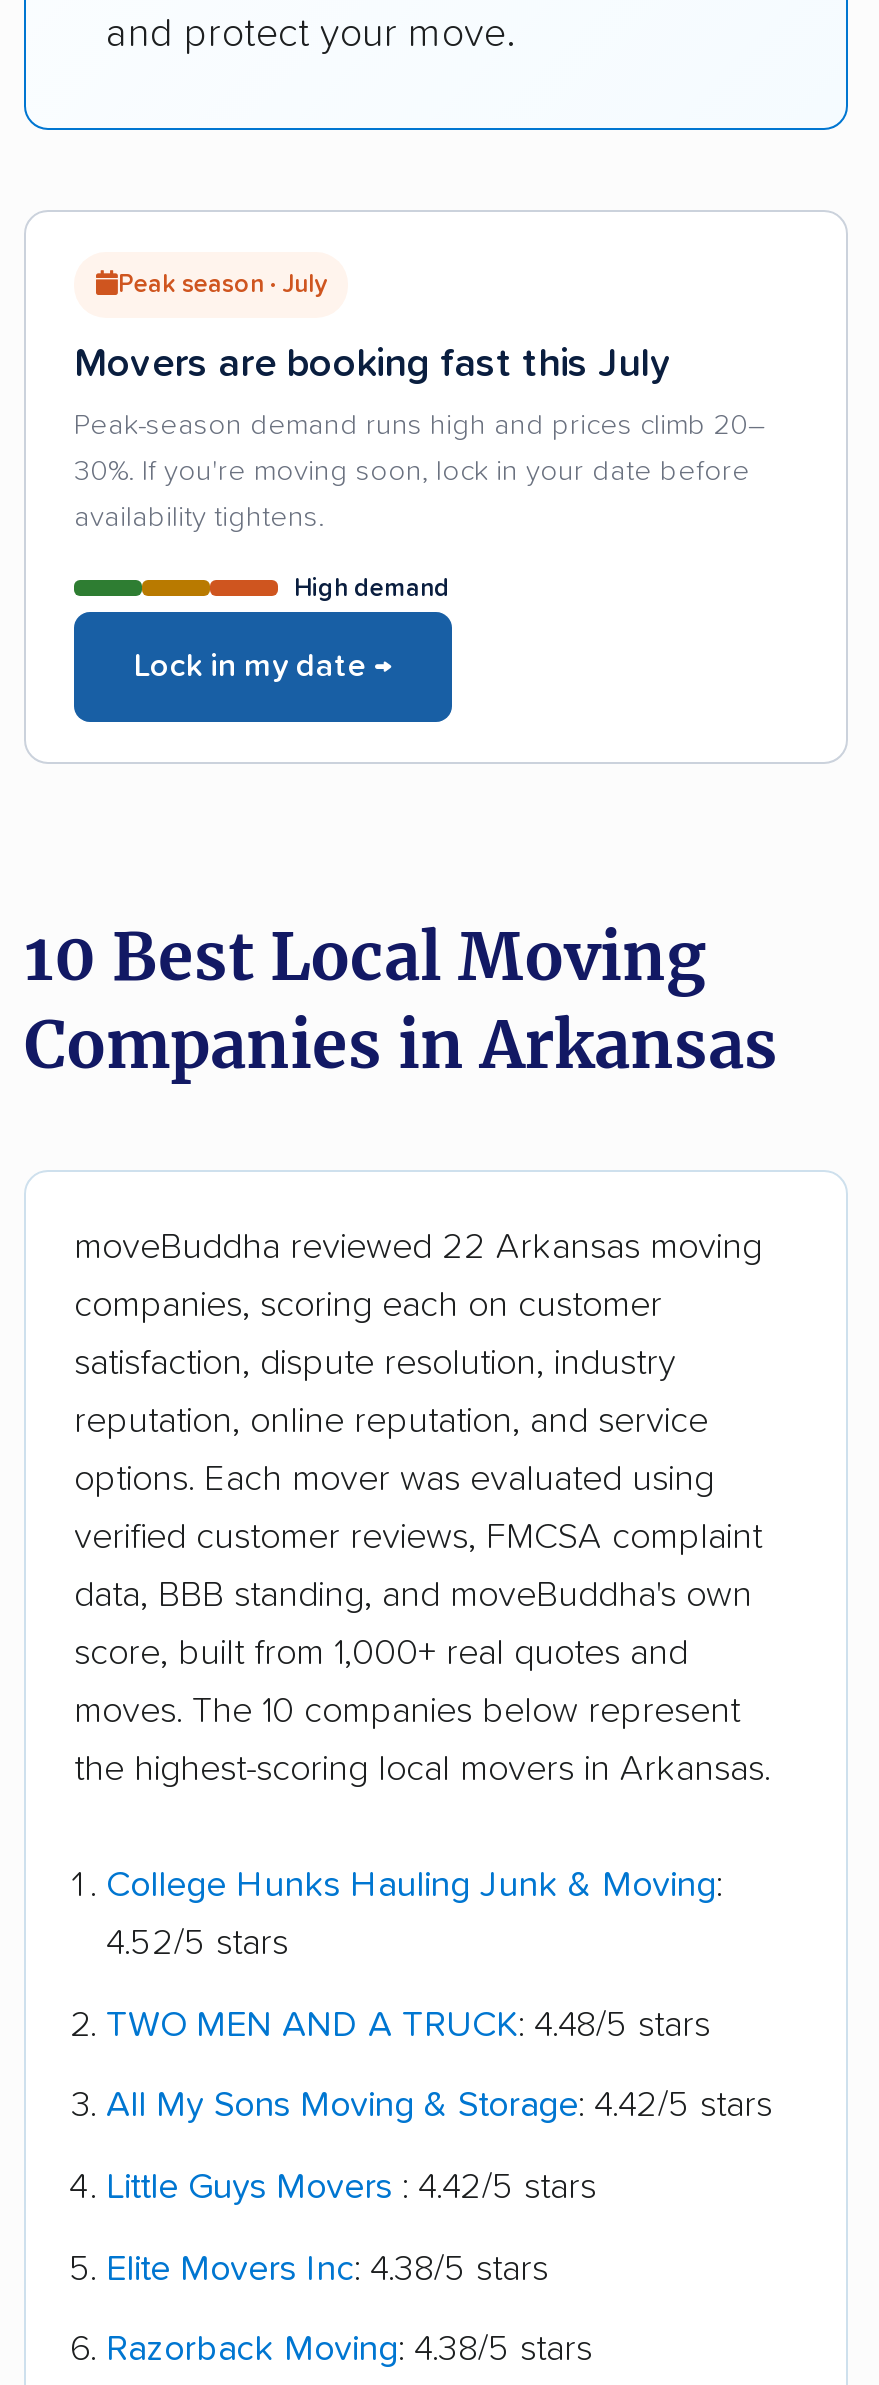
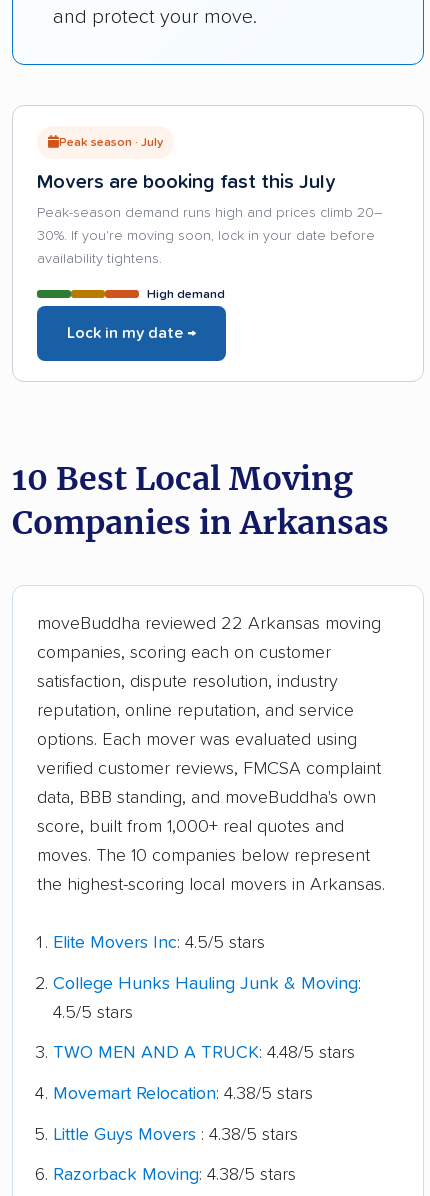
none -> [53,934,265,952] Elite Movers Inc: 4.5/5 stars
moved [106,1868,722,1904] -> [53,974,361,992]: College Hunks Hauling Junk & Moving:
[106,1926,288,1962] 4.52/5 stars -> [53,1003,133,1021] 4.5/5 stars
moved [106,2007,710,2043] -> [53,1044,355,1062]: TWO MEN AND A TRUCK: 4.48/5 stars
[106,2088,772,2287] All My Sons Moving & Storage: 4.42/5 stars | Little Guys Movers: 4.42/5 stars | Elite Movers Inc: 4.38/5 stars -> [53,1085,313,1144] Movemart Relocation: 4.38/5 stars | Little Guys Movers: 4.38/5 stars

